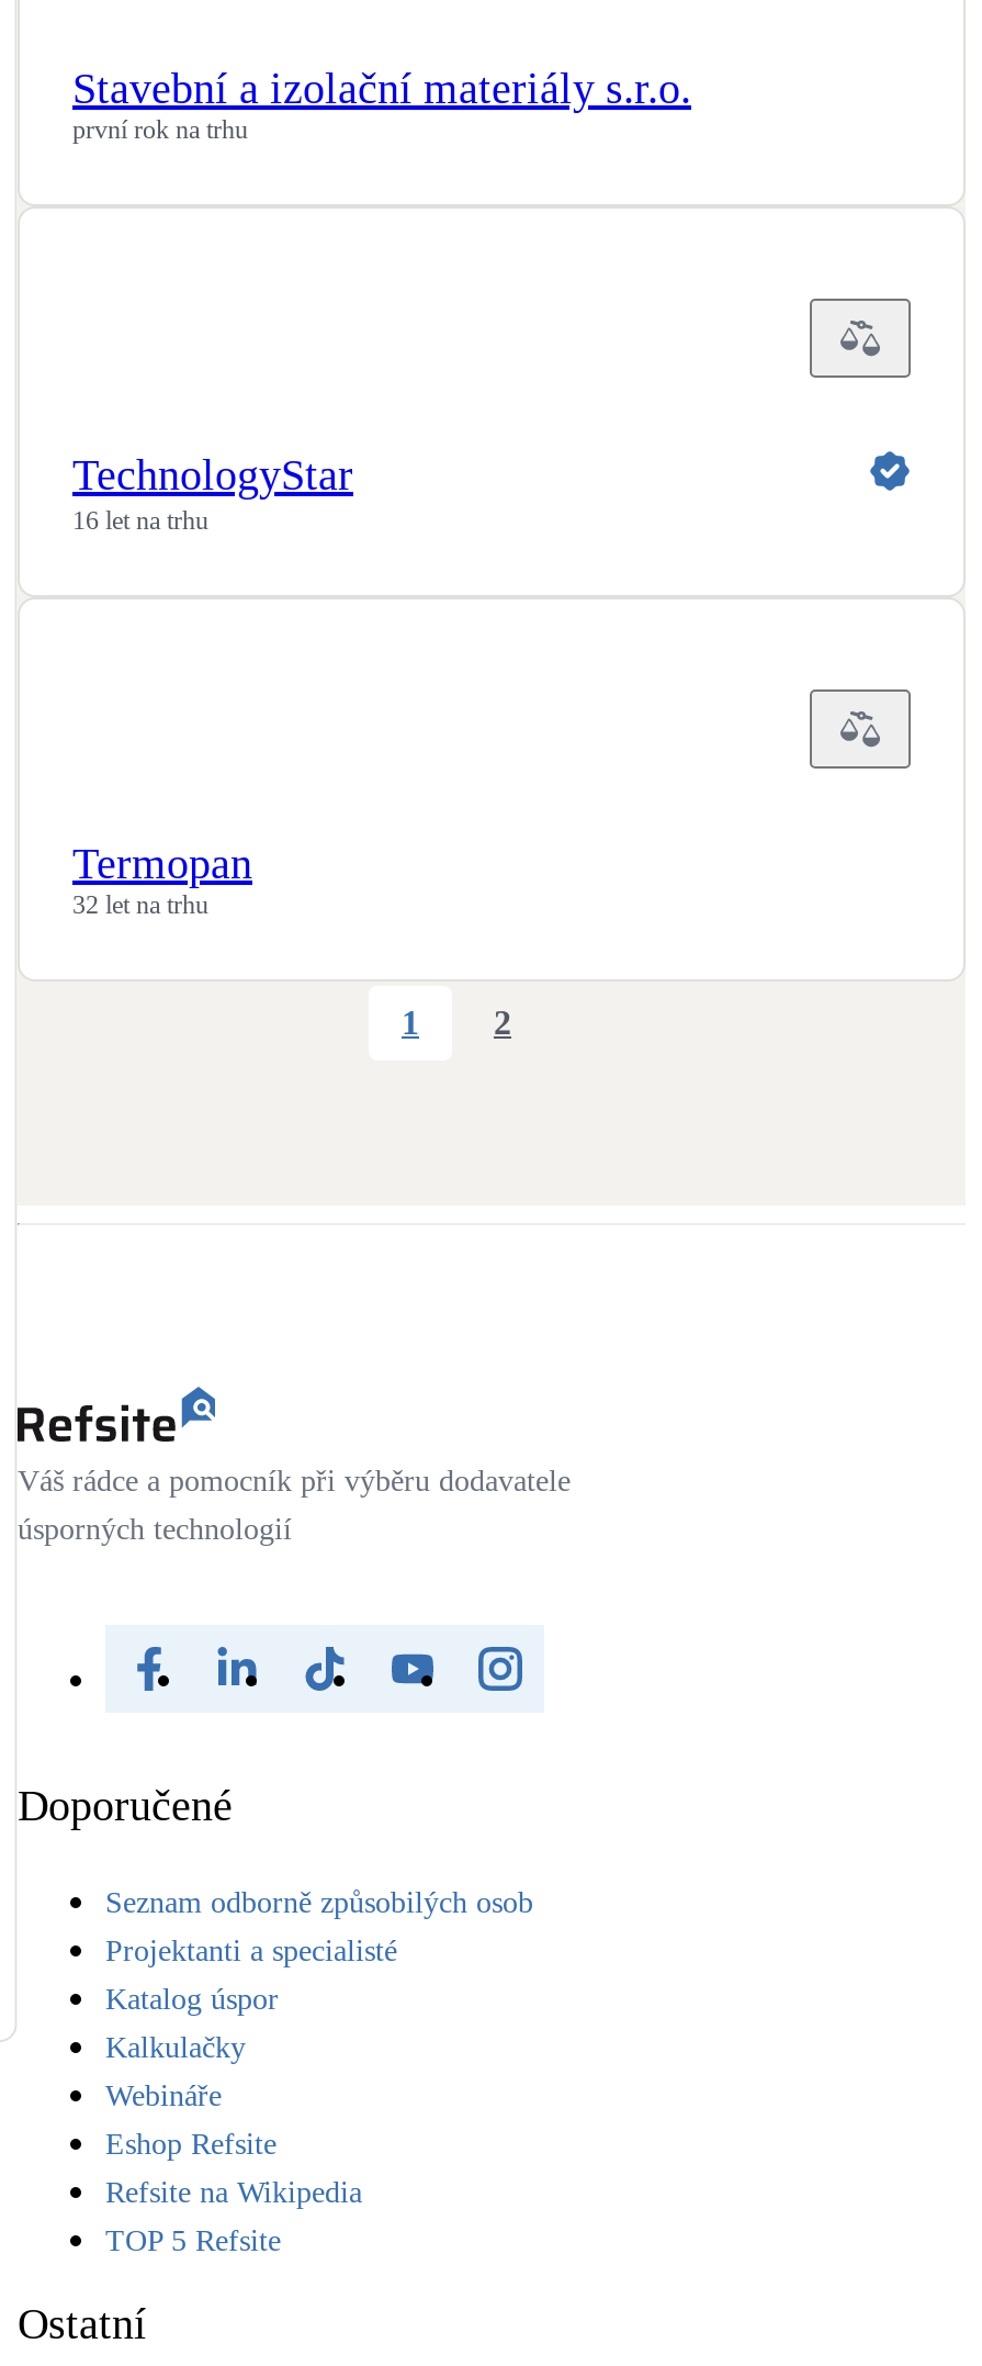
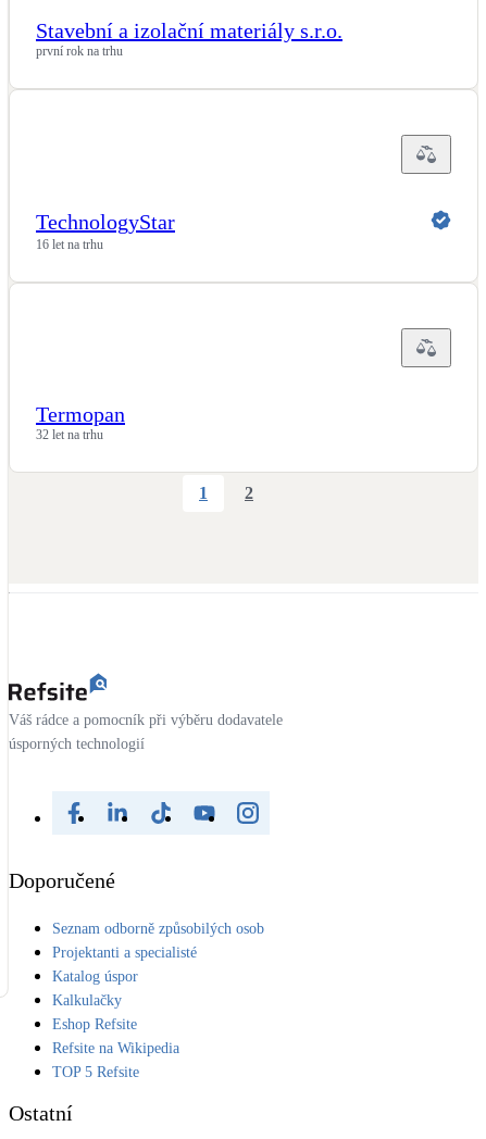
[105,2079,222,2112] Webináře -> none

